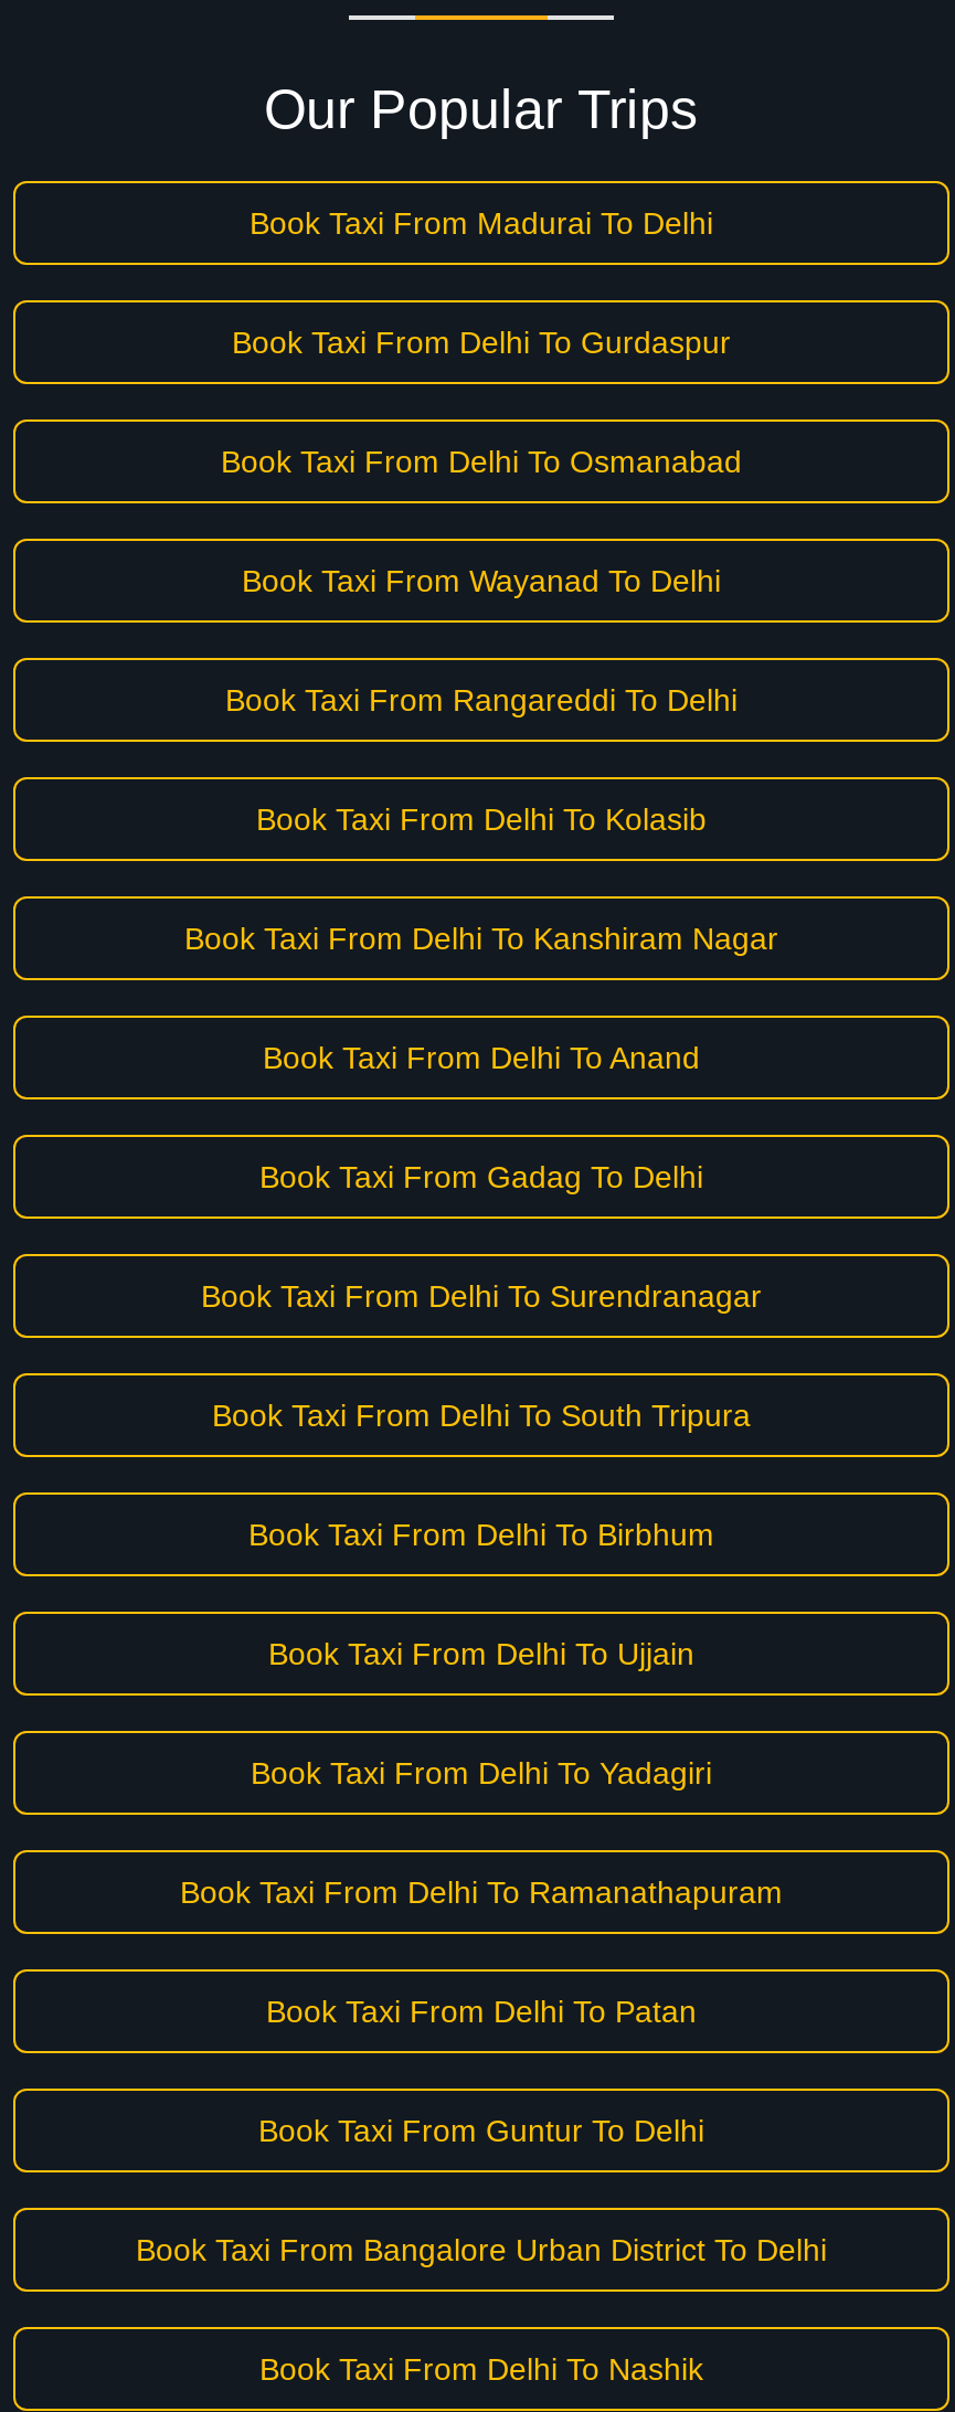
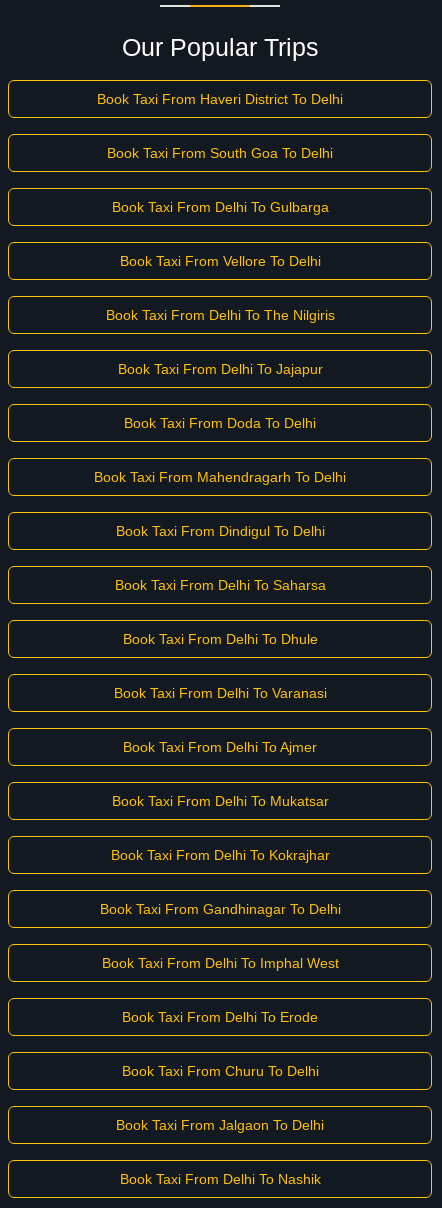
[136,205,827,2267] Book Taxi From Madurai To Delhi | Book Taxi From Delhi To Gurdaspur | Book Taxi From Delhi To Osmanabad | Book Taxi From Wayanad To Delhi | Book Taxi From Rangareddi To Delhi | Book Taxi From Delhi To Kolasib | Book Taxi From Delhi To Kanshiram Nagar | Book Taxi From Delhi To Anand | Book Taxi From Gadag To Delhi | Book Taxi From Delhi To Surendranagar | Book Taxi From Delhi To South Tripura | Book Taxi From Delhi To Birbhum | Book Taxi From Delhi To Ujjain | Book Taxi From Delhi To Yadagiri | Book Taxi From Delhi To Ramanathapuram | Book Taxi From Delhi To Patan | Book Taxi From Guntur To Delhi | Book Taxi From Bangalore Urban District To Delhi -> [94,91,346,1133] Book Taxi From Haveri District To Delhi | Book Taxi From South Goa To Delhi | Book Taxi From Delhi To Gulbarga | Book Taxi From Vellore To Delhi | Book Taxi From Delhi To The Nilgiris | Book Taxi From Delhi To Jajapur | Book Taxi From Doda To Delhi | Book Taxi From Mahendragarh To Delhi | Book Taxi From Dindigul To Delhi | Book Taxi From Delhi To Saharsa | Book Taxi From Delhi To Dhule | Book Taxi From Delhi To Varanasi | Book Taxi From Delhi To Ajmer | Book Taxi From Delhi To Mukatsar | Book Taxi From Delhi To Kokrajhar | Book Taxi From Gandhinagar To Delhi | Book Taxi From Delhi To Imphal West | Book Taxi From Delhi To Erode | Book Taxi From Churu To Delhi | Book Taxi From Jalgaon To Delhi

